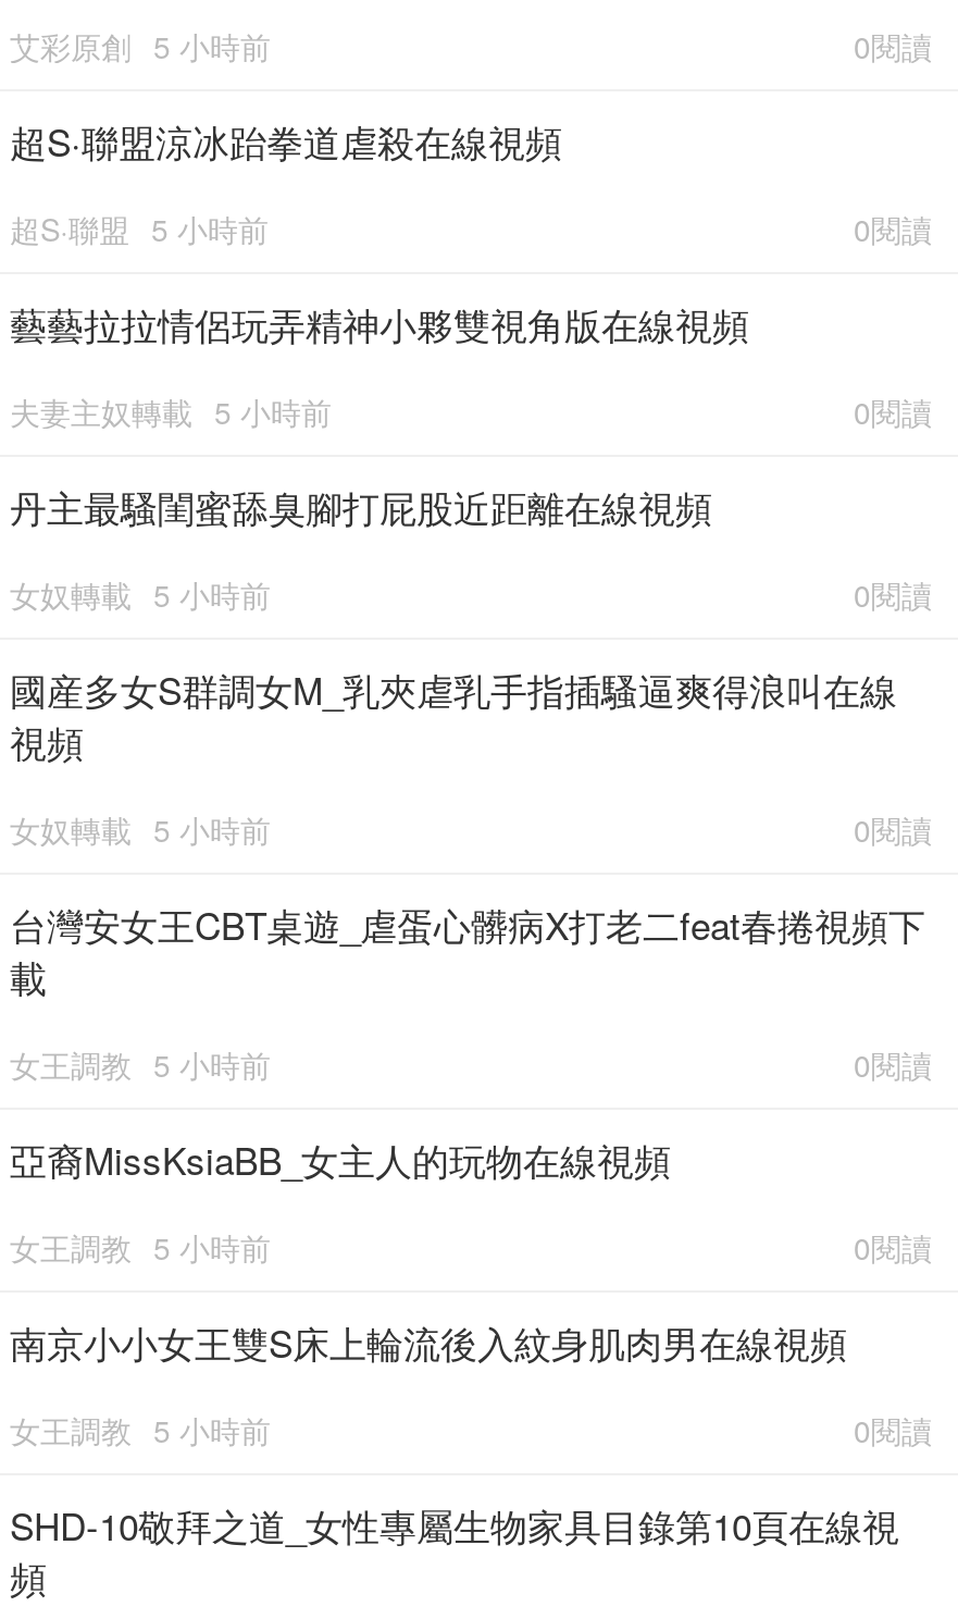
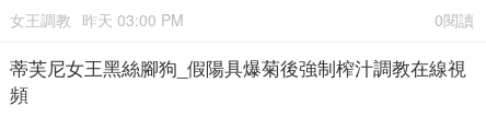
[10,24,932,1552] 艾彩原創 5 小時前 | 超S·聯盟涼冰跆拳道虐殺在線視頻 | 0閱讀 | 超S·聯盟 5 小時前 | 藝藝拉拉情侶玩弄精神小夥雙視角版在線視頻 | 0閱讀 | 夫妻主奴轉載 5 小時前 | 丹主最騷閨蜜舔臭腳打屁股近距離在線視頻 | 0閱讀 | 女奴轉載 5 小時前 | 國産多女S群調女M_乳夾虐乳手指插騷逼爽得浪叫在線 | 視頻 | 0閱讀 | 女奴轉載 5 小時前 | 台灣安女王CBT桌遊_虐蛋心髒病X打老二feat春捲視頻下 | 載 | 0閱讀 | 女王調教 5 小時前 | 亞裔MissKsiaBB_女主人的玩物在線視頻 | 0閱讀 | 女王調教 5 小時前 | 南京小小女王雙S床上輪流後入紋身肌肉男在線視頻 | 0閱讀 | 女王調教 5 小時前 | SHD-10敬拜之道_女性專屬生物家具目錄第10頁在線視 -> [10,9,466,81] 女王調教 昨天 03:00 PM | 蒂芙尼女王黑絲腳狗_假陽具爆菊後強制榨汁調教在線視

